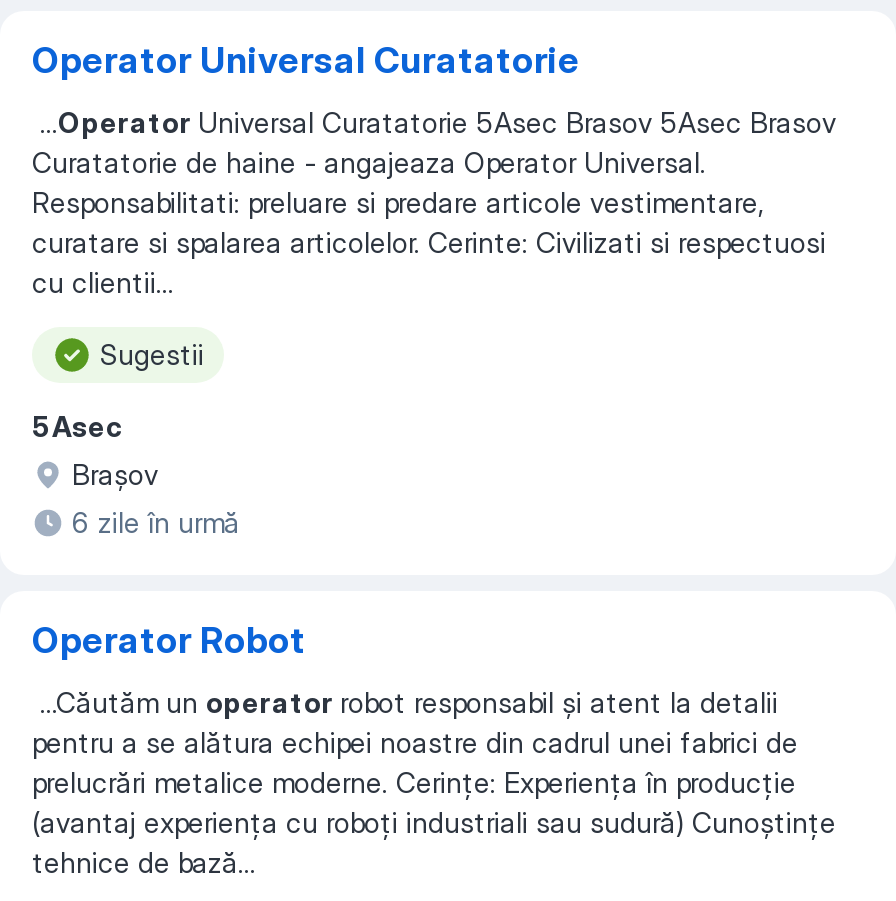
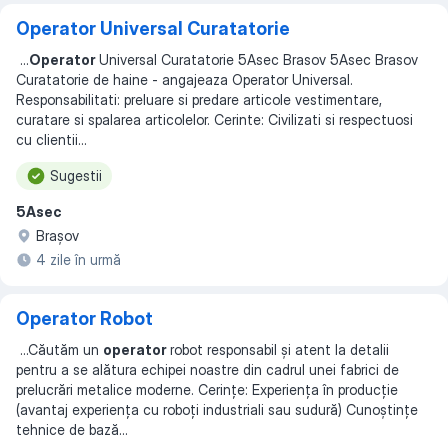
[72,505,240,539] 6 zile în urmă -> [36,251,121,268] 4 zile în urmă

